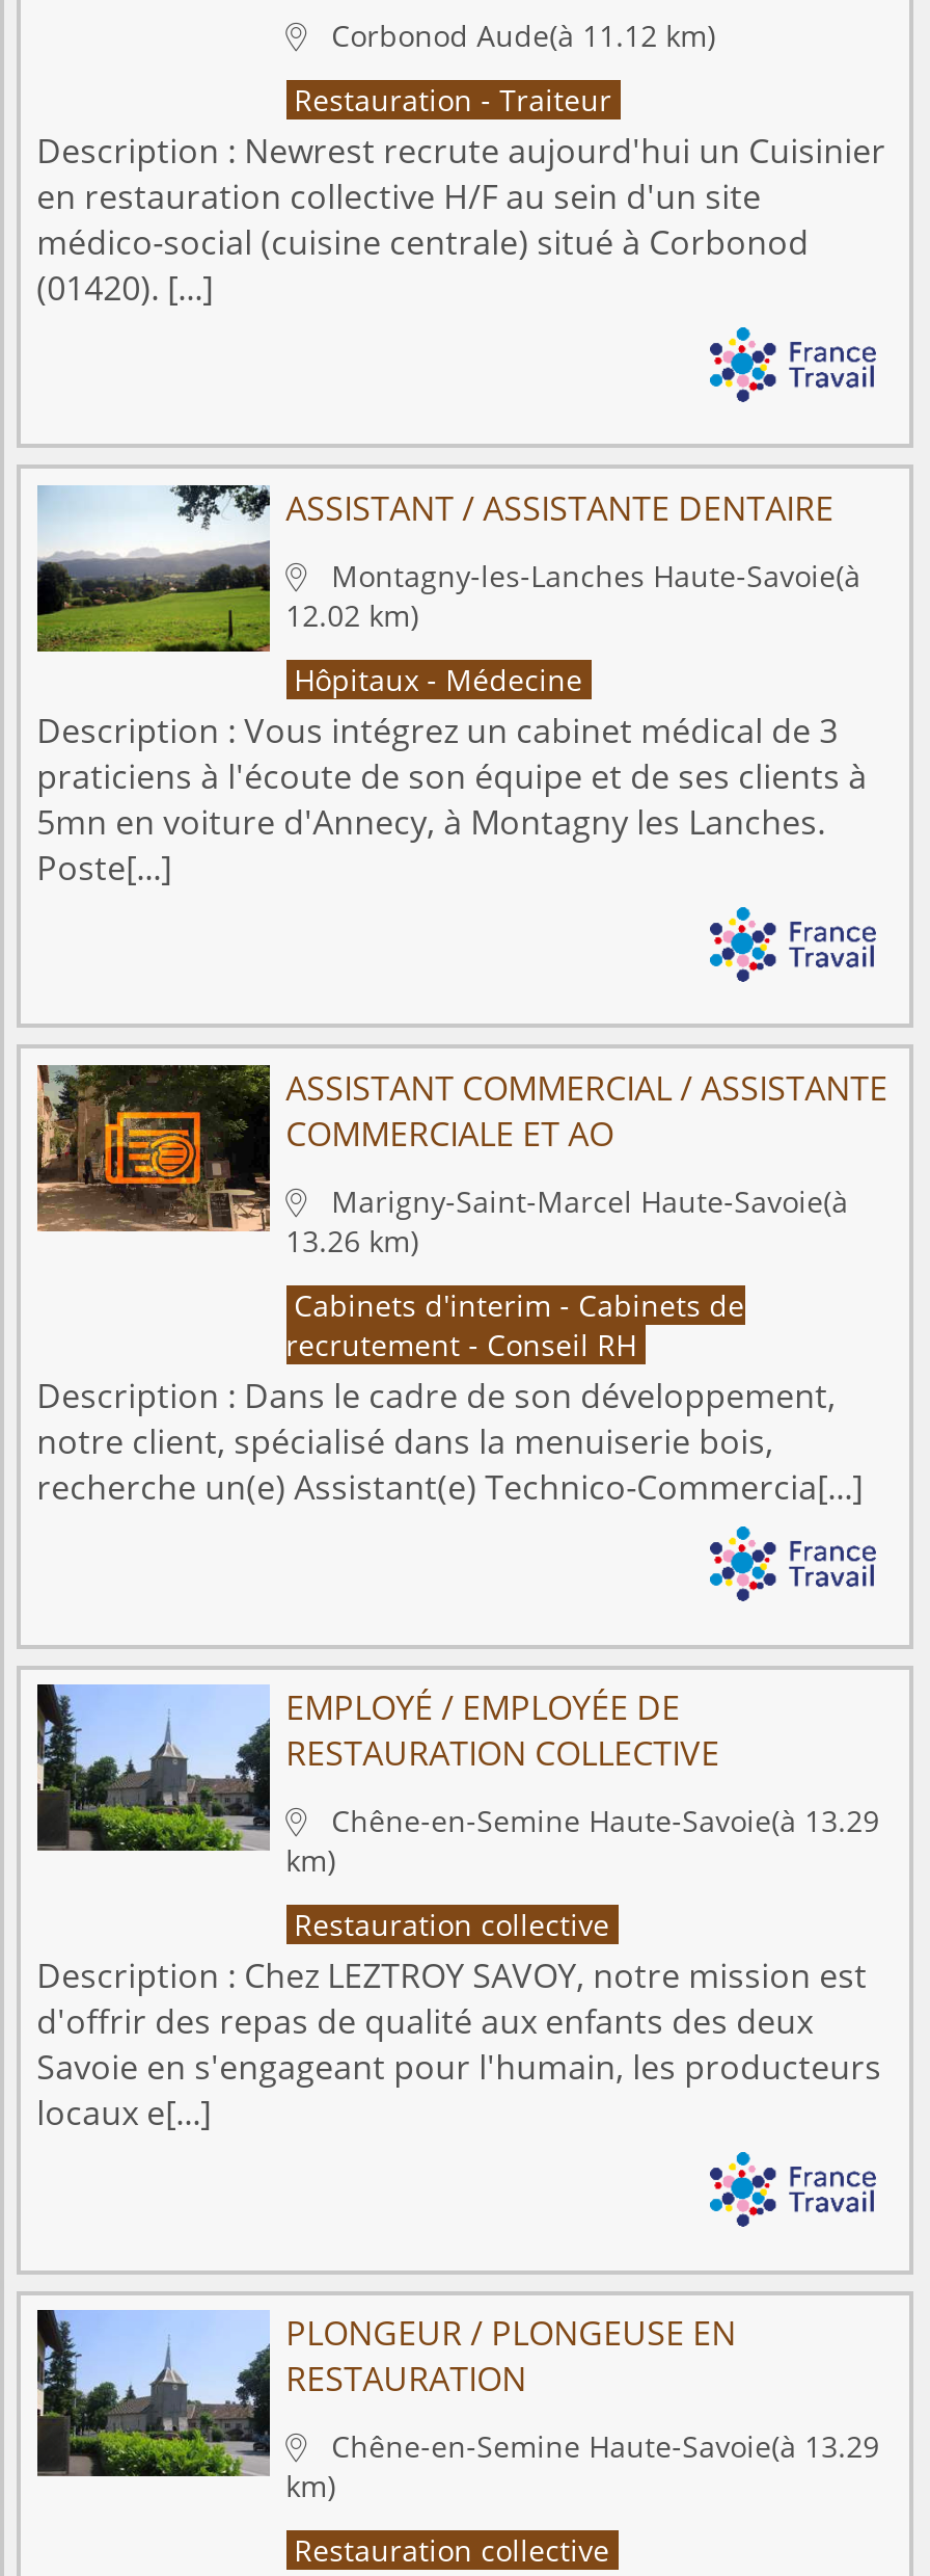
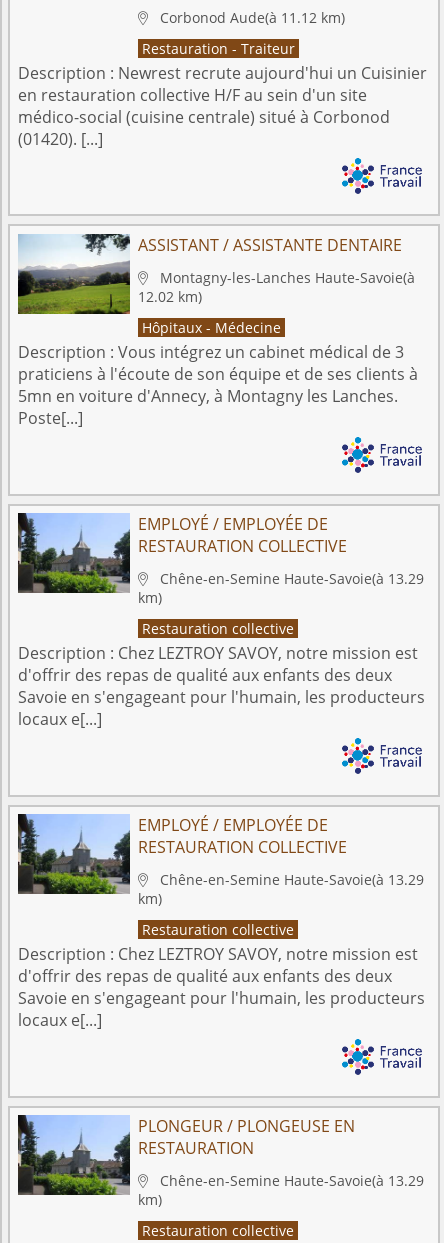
[35,1063,888,1233] [image] | ASSISTANT COMMERCIAL / ASSISTANTE | COMMERCIALE ET AO -> [17,513,347,594] [image] | EMPLOYÉ / EMPLOYÉE DE | RESTAURATION COLLECTIVE
[286,1182,848,1261] Marigny-Saint-Marcel Haute-Savoie(à | 13.26 km) -> [138,569,424,607] Chêne-en-Semine Haute-Savoie(à 13.29 | km)
[37,1286,863,1510] Cabinets d'interim - Cabinets de | recrutement - Conseil RH | Description : Dans le cadre de son développement, | notre client, spécialisé dans la menuiserie bois, | recherche un(e) Assistant(e) Technico-Commercia[...] -> [18,619,425,730] Restauration collective | Description : Chez LEZTROY SAVOY, notre mission est | d'offrir des repas de qualité aux enfants des deux | Savoie en s'engageant pour l'humain, les producteurs | locaux e[...]

